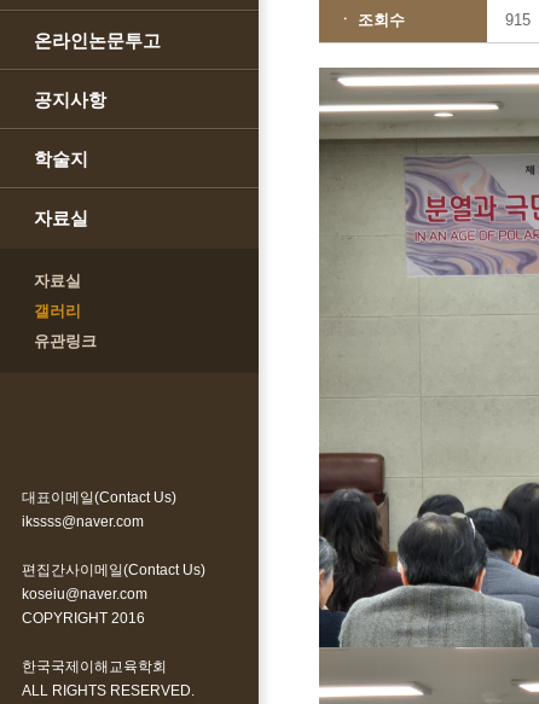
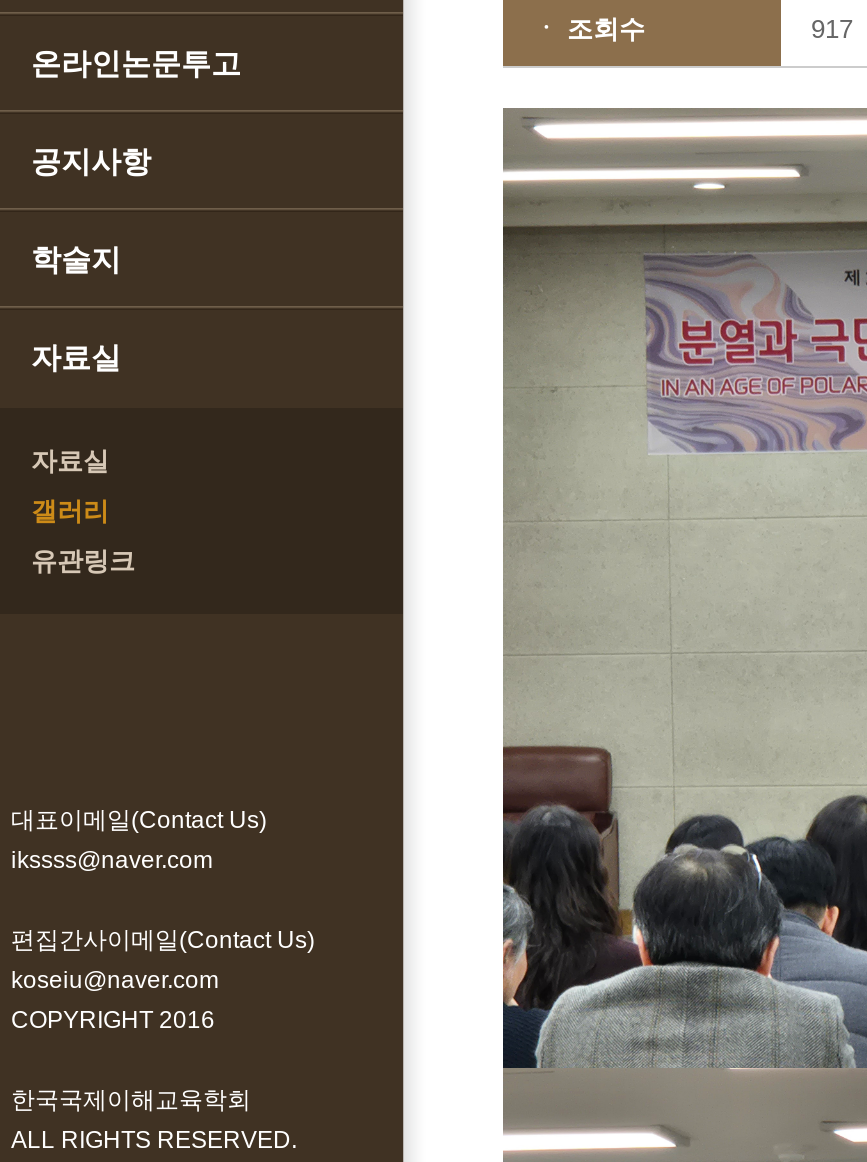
[505,11,531,29] 915 -> [811,14,853,44] 917

